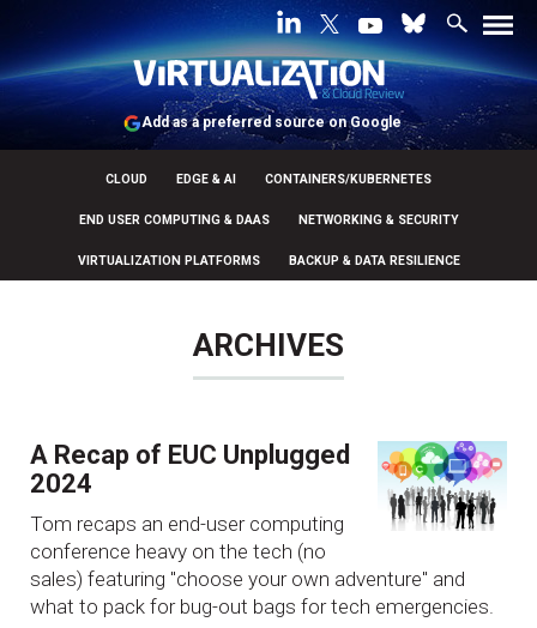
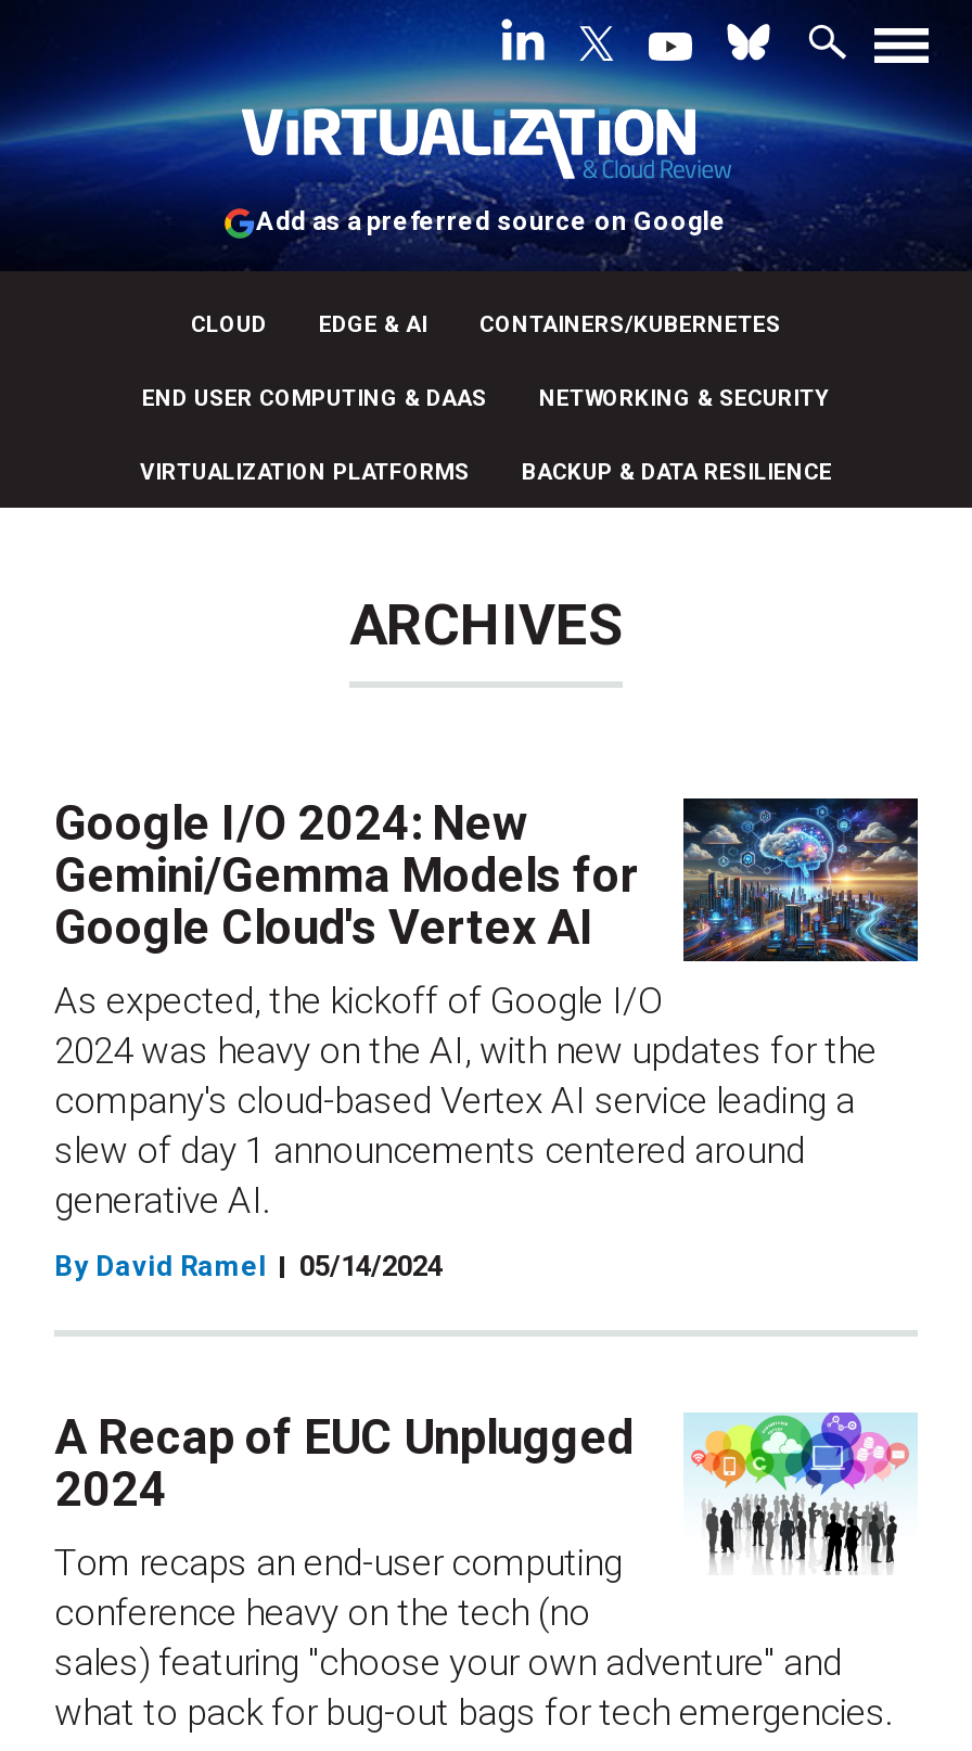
none -> [54,796,920,1282] [image] | Google I/O 2024: New | Gemini/Gemma Models for | Google Cloud's Vertex AI | As expected, the kickoff of Google I/O | 2024 was heavy on the AI, with new updates for the | company's cloud-based Vertex AI service leading a | slew of day 1 announcements centered around | generative AI. | By David Ramel | 05/14/2024

